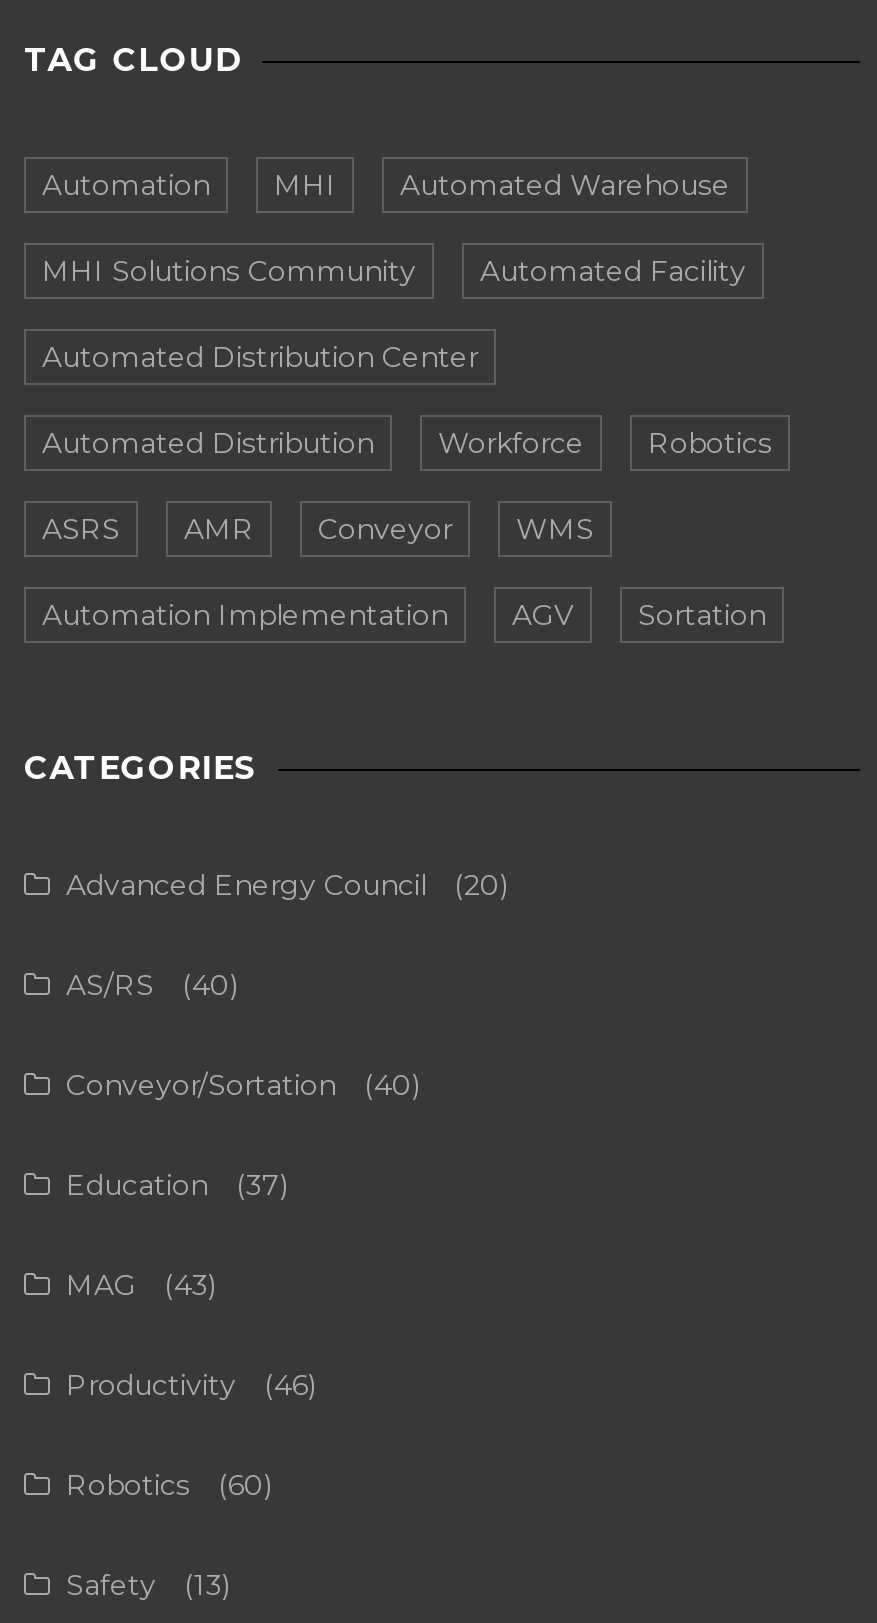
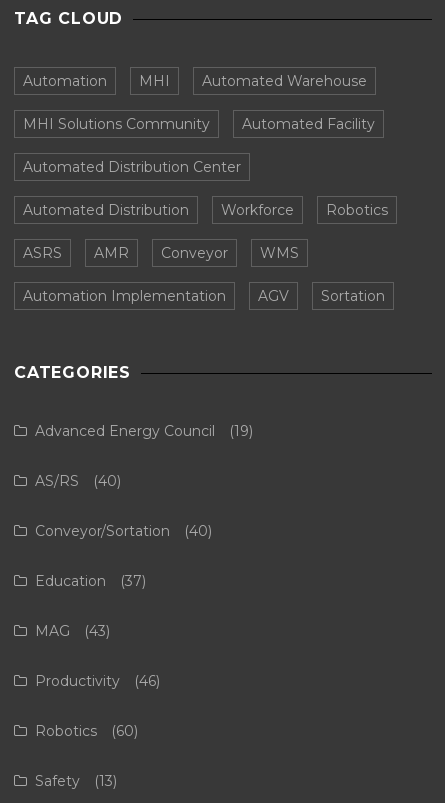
[66,868,508,904] Advanced Energy Council (20) -> [35,422,253,440] Advanced Energy Council (19)

